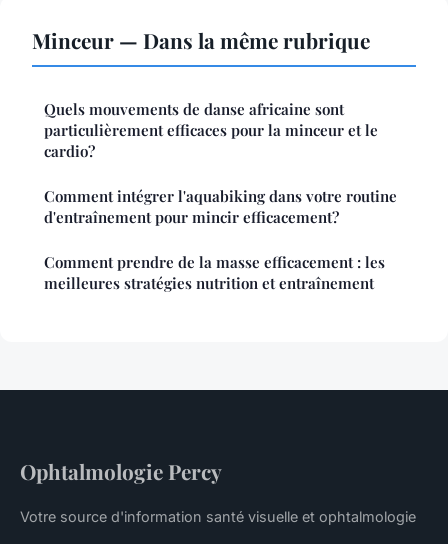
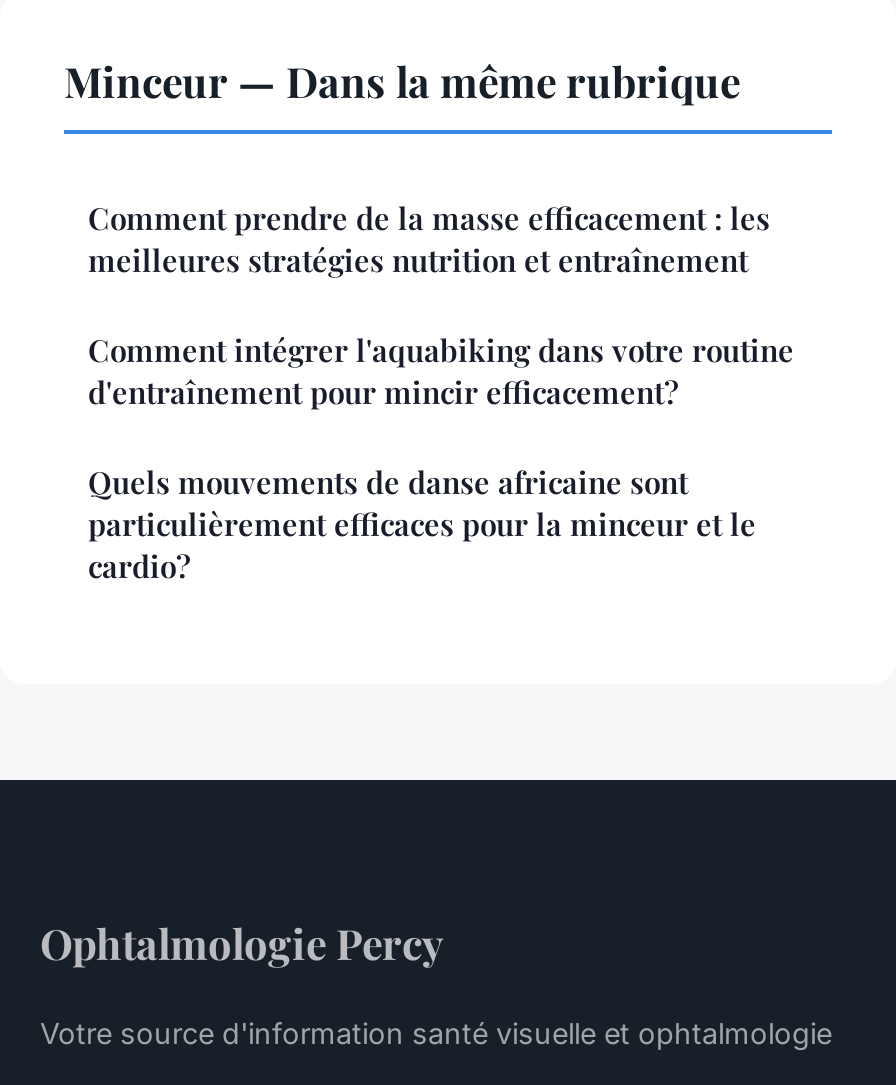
moved [44,99,378,161] -> [88,463,756,587]: Quels mouvements de danse africaine sont | particulièrement efficaces pour la minceur et le | cardio?
moved [44,186,397,293] -> [88,199,794,413]: Comment intégrer l'aquabiking dans votre routine | d'entraînement pour mincir efficacement? | Comment prendre de la masse efficacement : les | meilleures stratégies nutrition et entraînement

